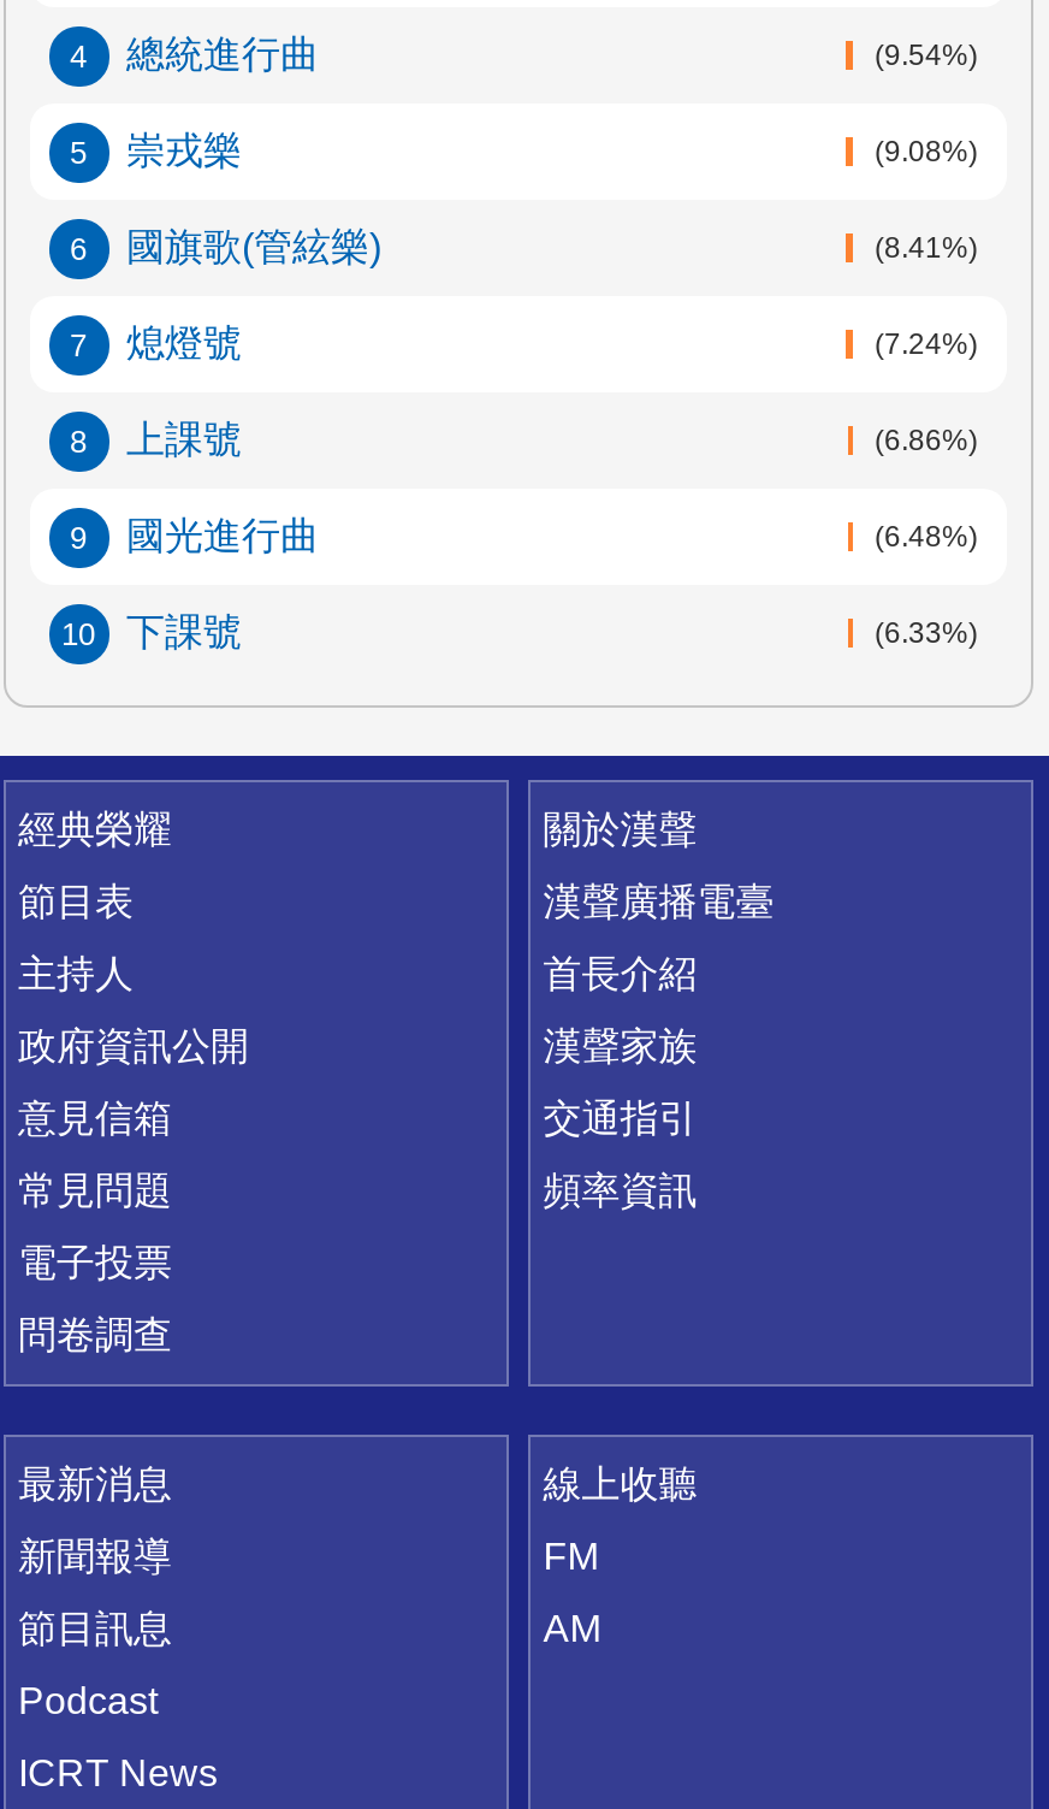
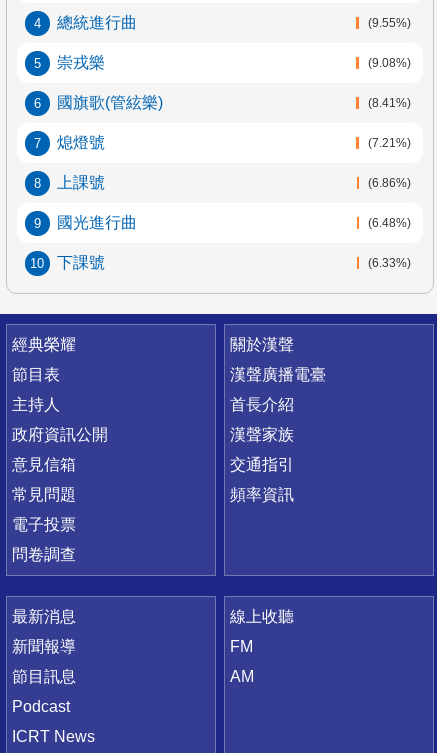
[875,39,978,72] (9.54%) -> [368,16,411,30] (9.55%)
[875,328,978,361] (7.24%) -> [368,136,411,150] (7.21%)

